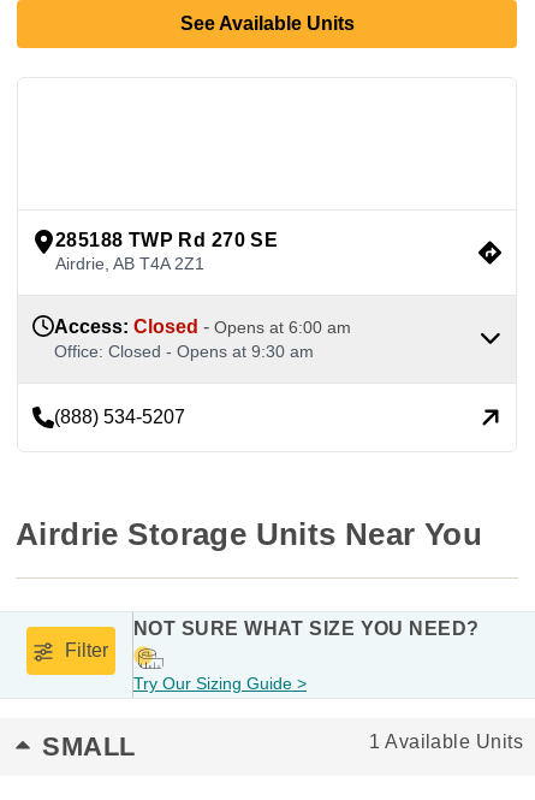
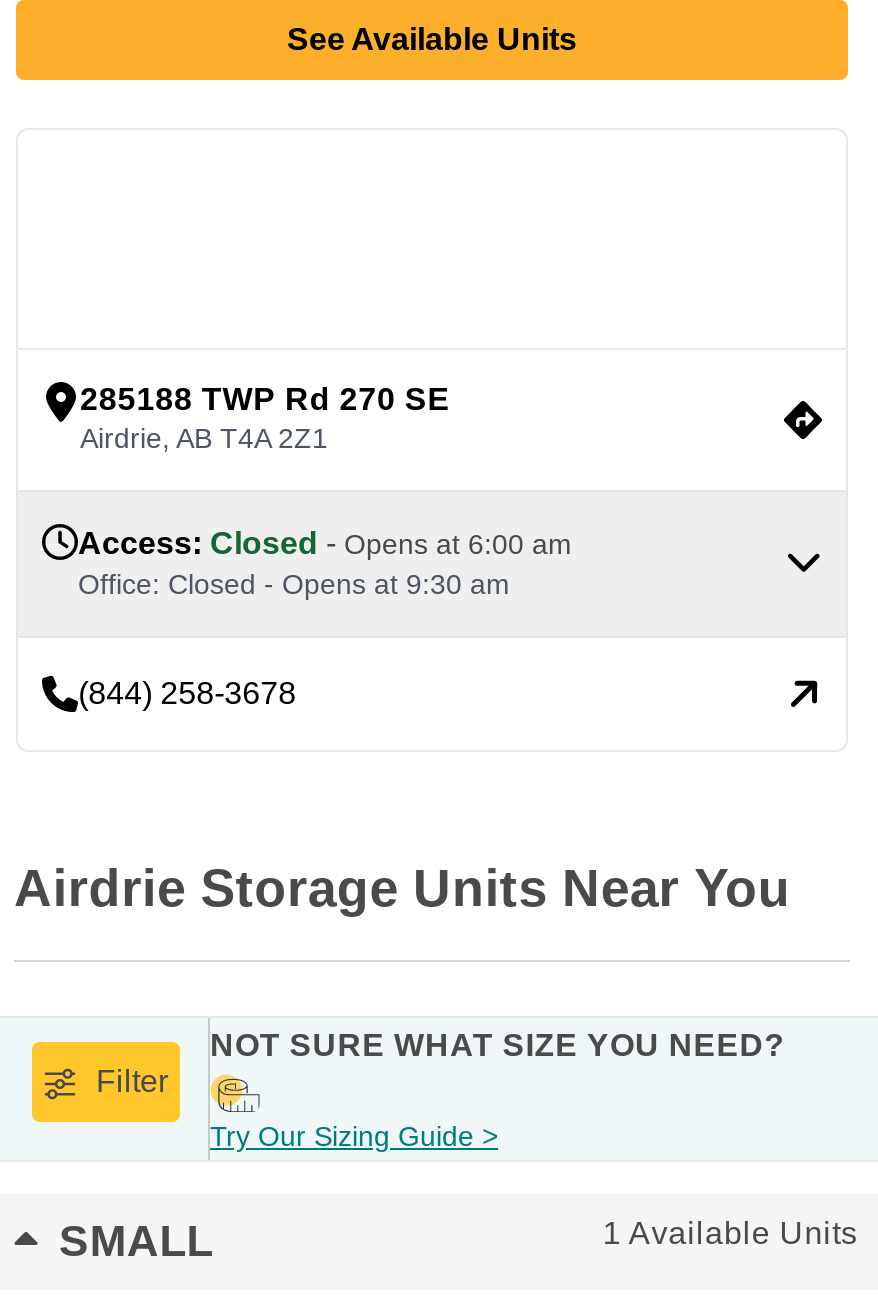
[54,407,185,427] (888) 534-5207 -> [78,676,296,710] (844) 258-3678

